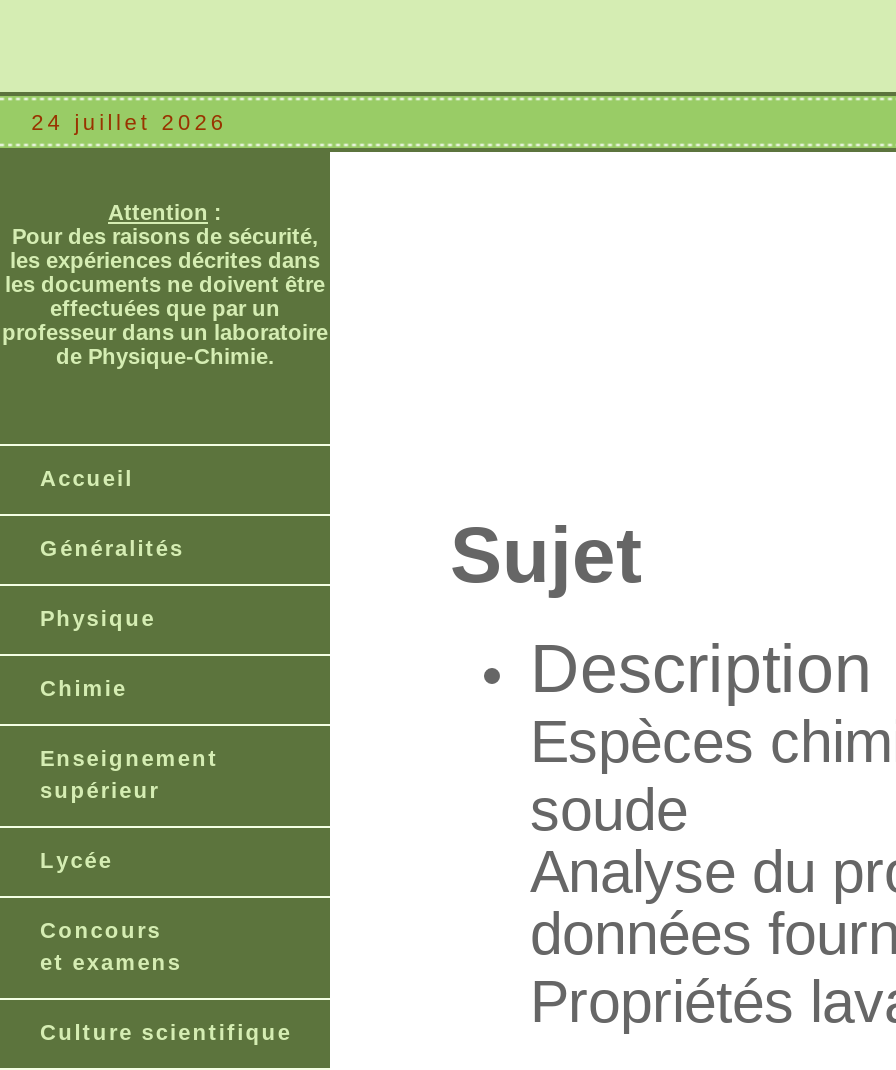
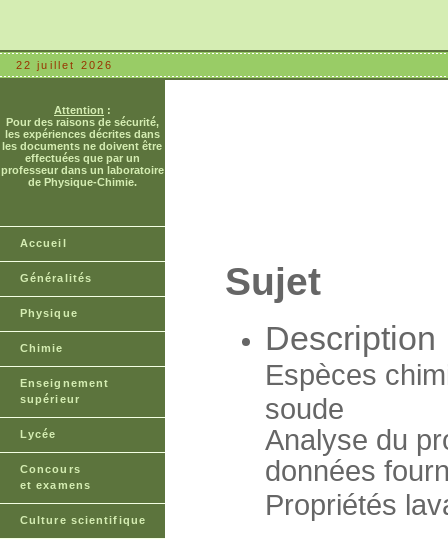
[31,110,227,134] 24 juillet 2026 -> [16,59,114,71] 22 juillet 2026

